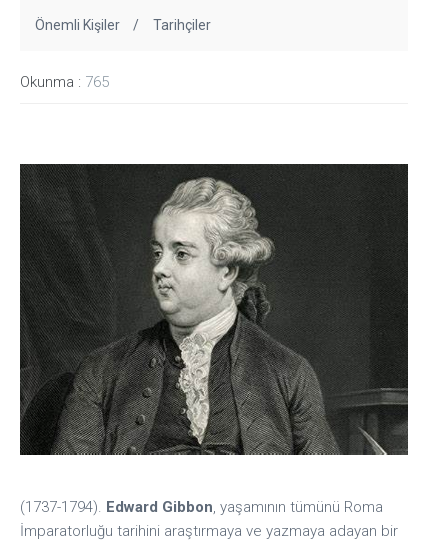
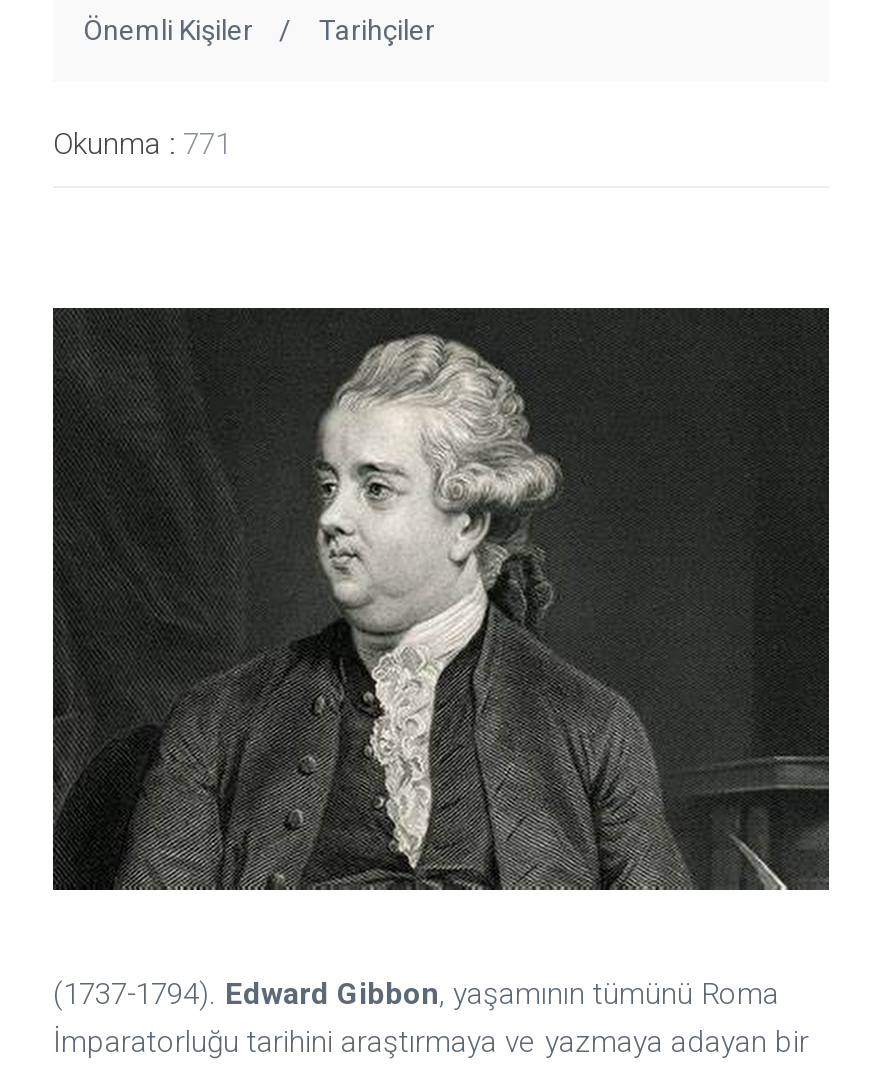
[20,73,109,91] Okunma : 765 -> [53,126,231,162] Okunma : 771

